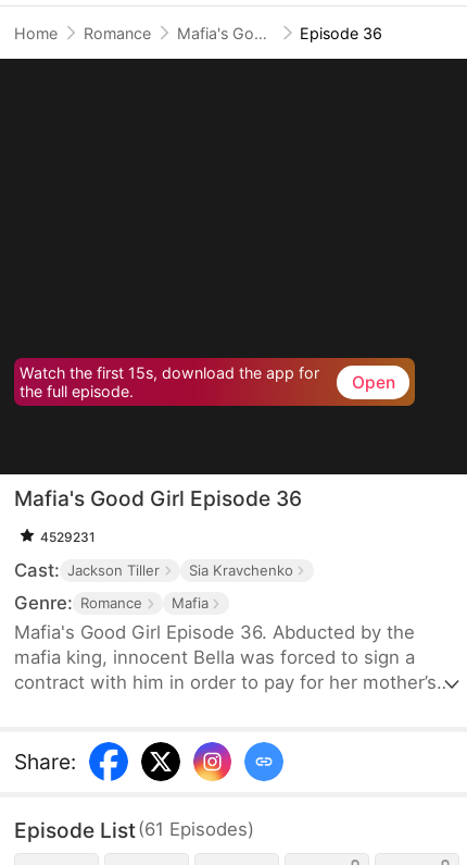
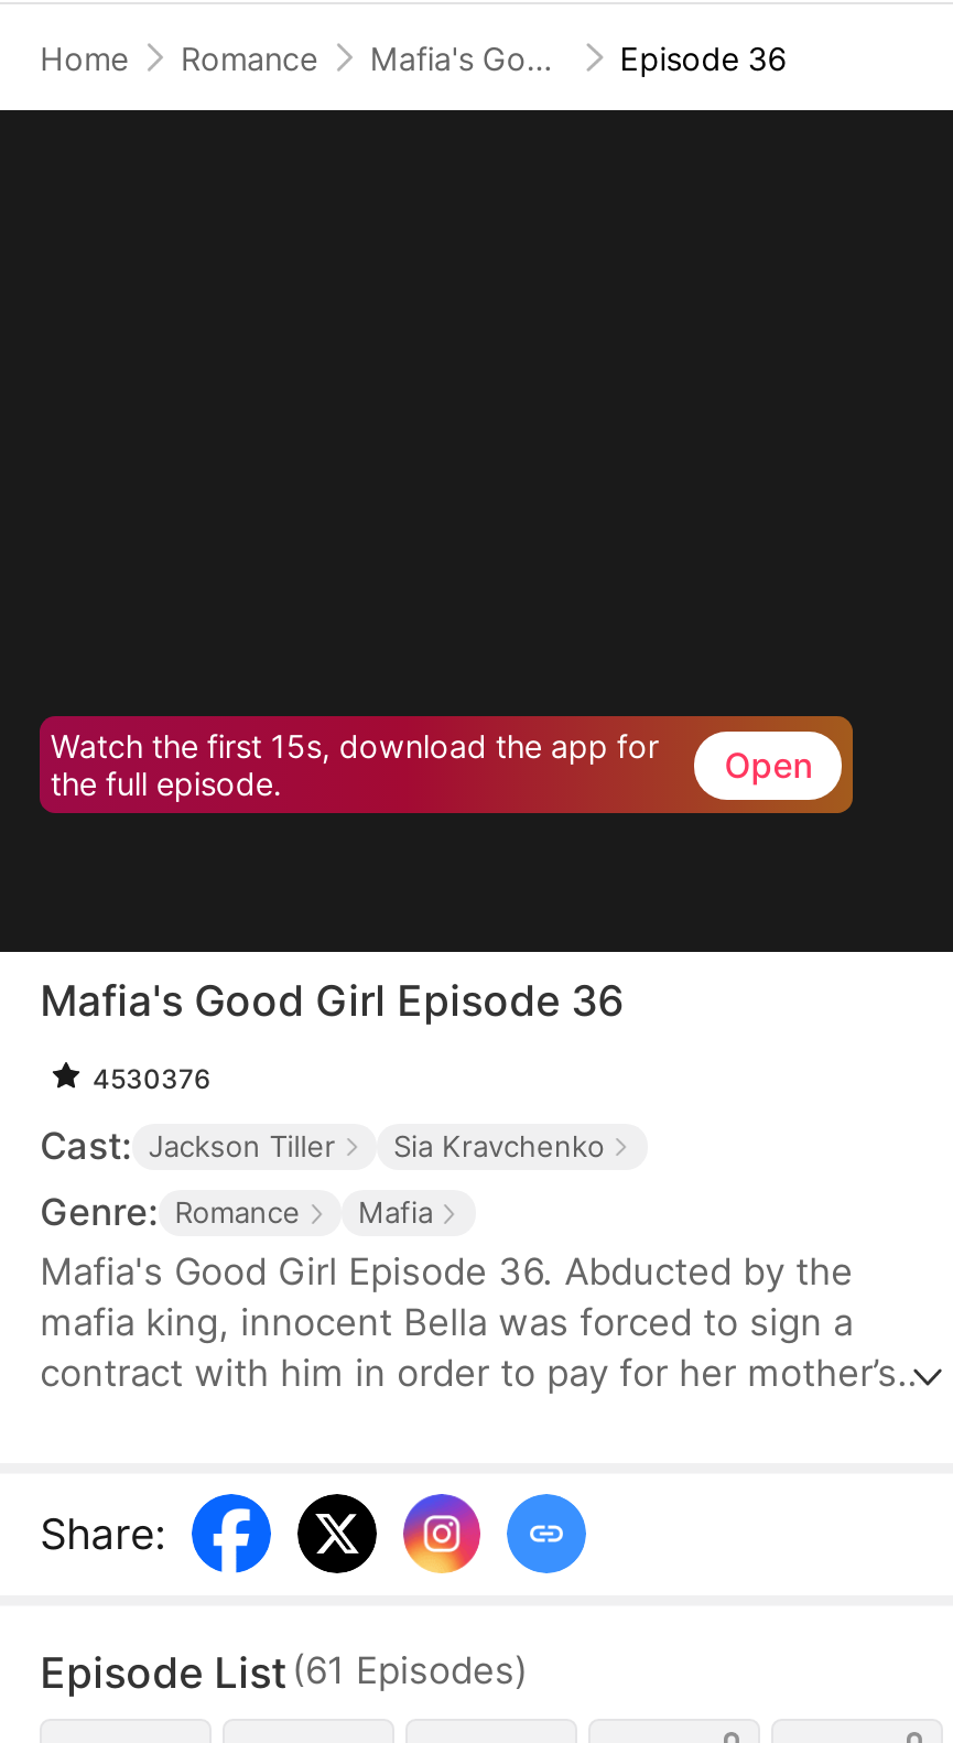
[40,528,96,545] 4529231 -> [93,1061,212,1094] 4530376

